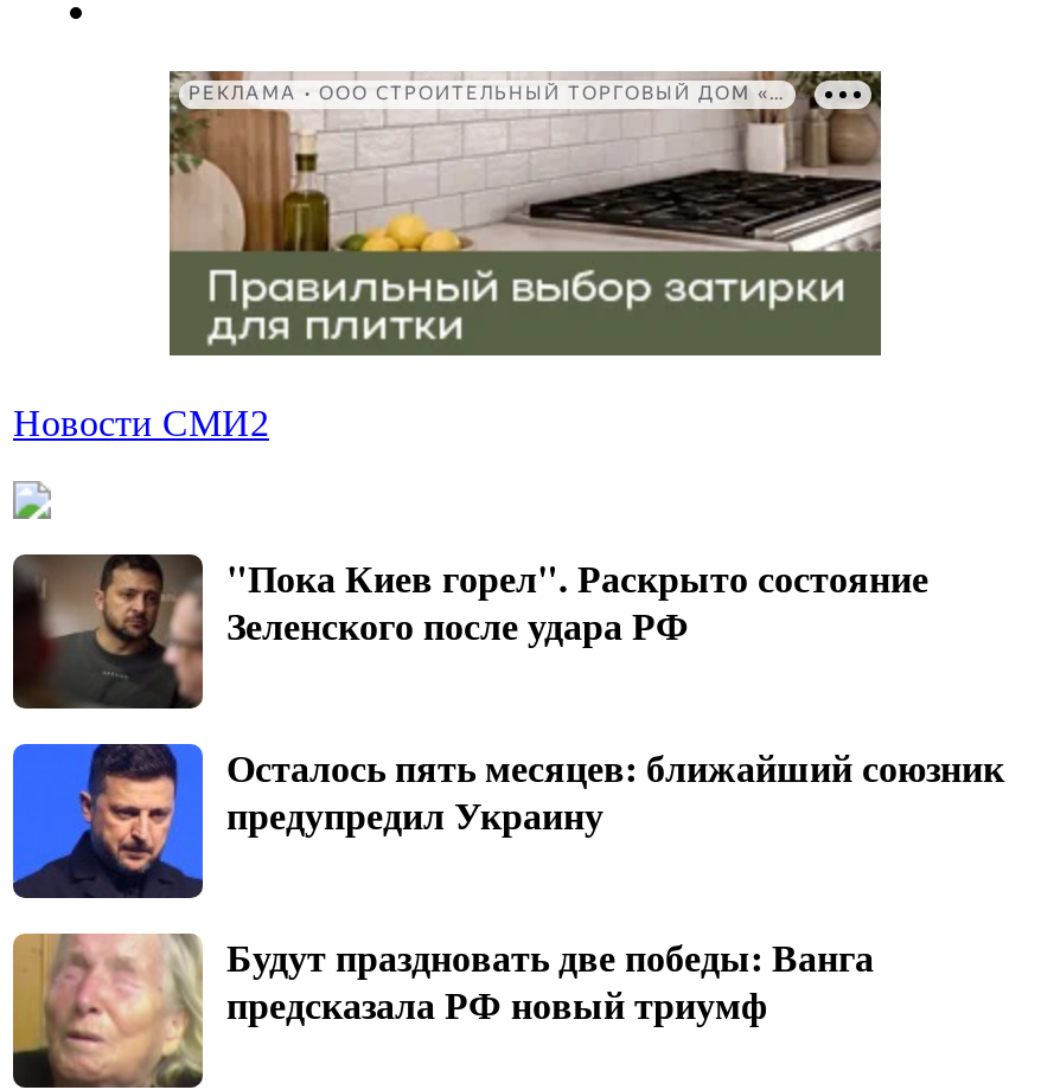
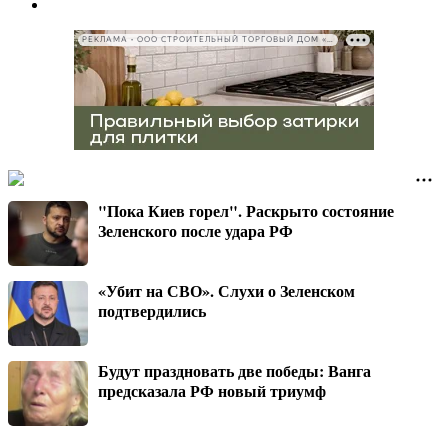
[13,403,269,443] Новости СМИ2 -> none
[11,739,1004,898] [image] | Осталось пять месяцев: ближайший союзник | предупредил Украину -> [7,279,355,346] [image] | «Убит на СВО». Слухи о Зеленском | подтвердились

